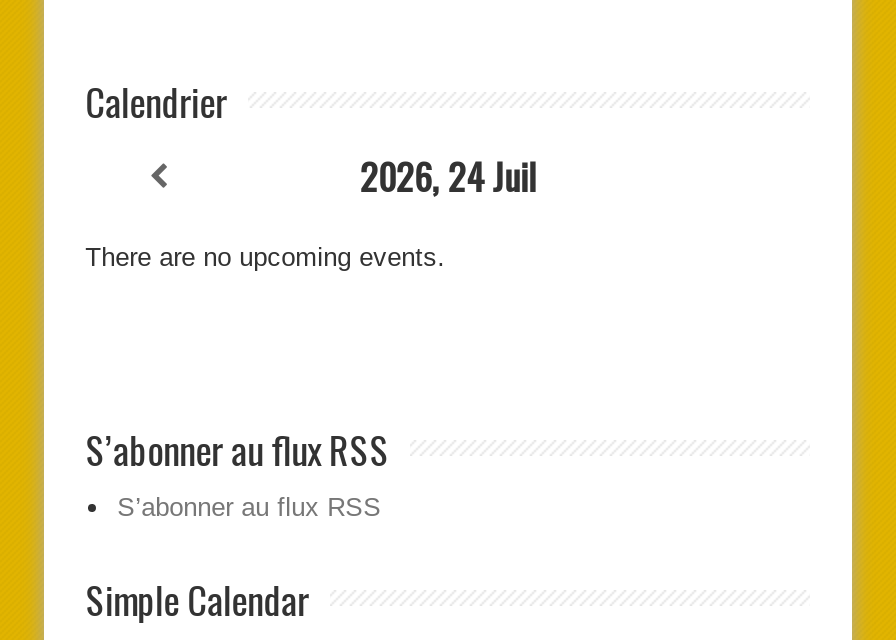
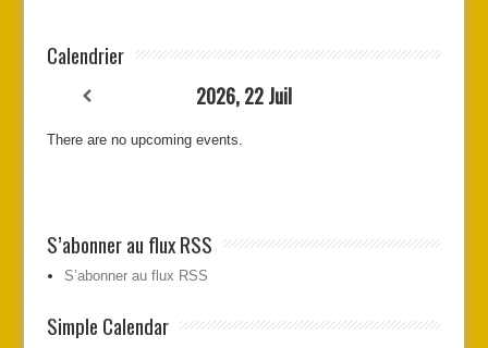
[360,150,536,202] 2026, 24 Juil -> [196,82,292,110] 2026, 22 Juil

